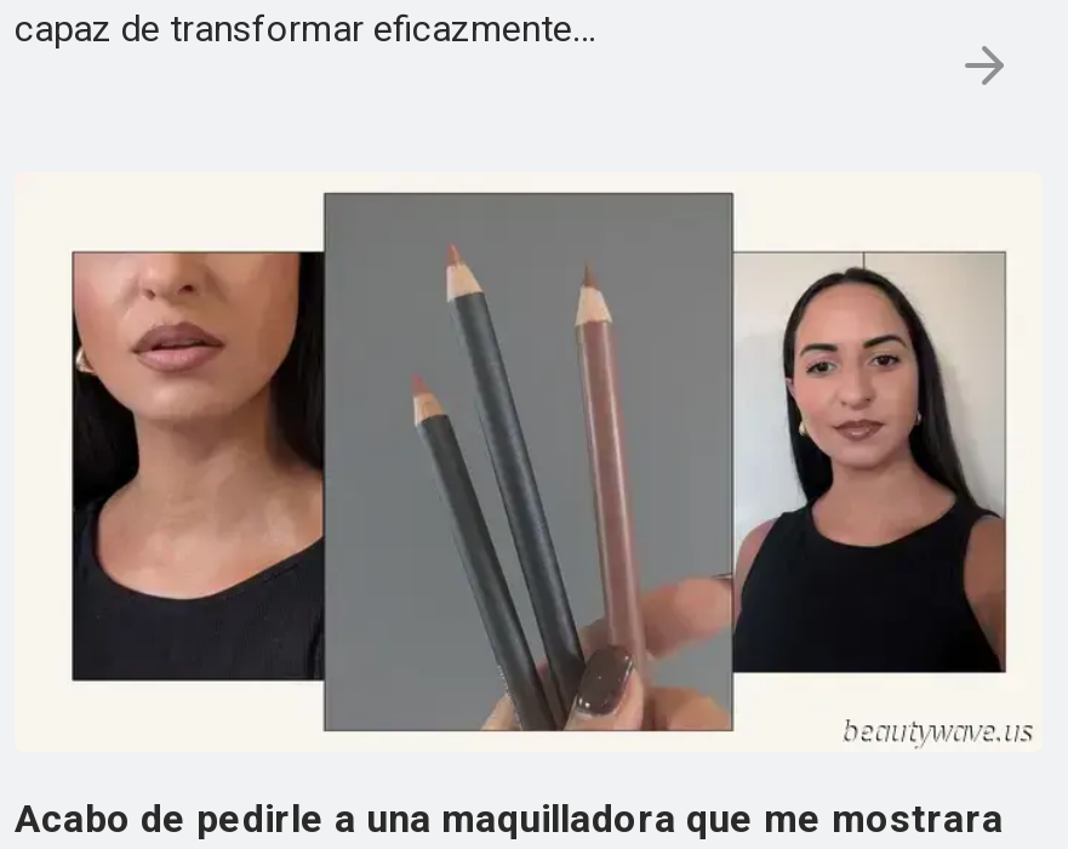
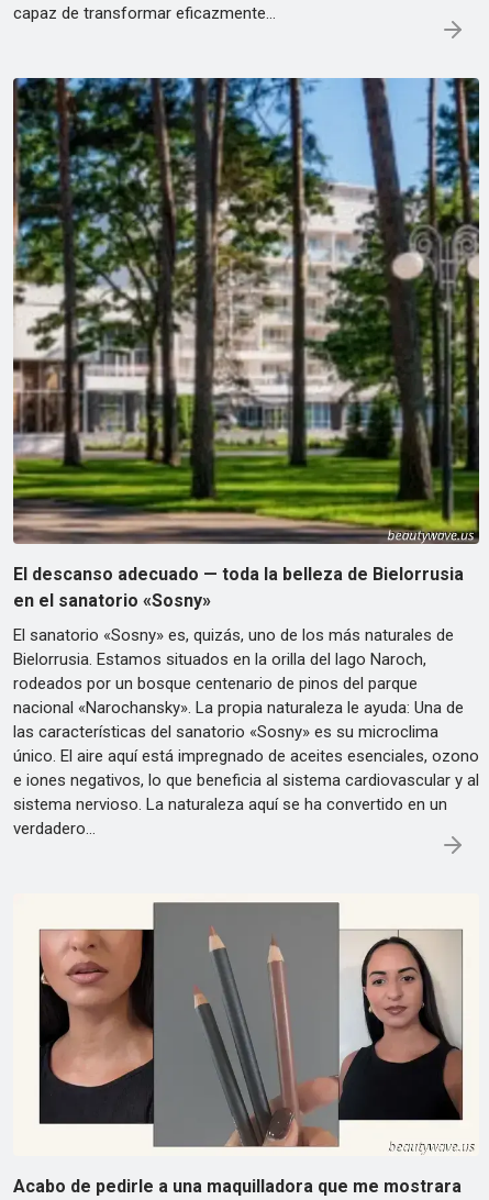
none -> [12,77,480,838] [image] | El descanso adecuado — toda la belleza de Bielorrusia | en el sanatorio «Sosny» | El sanatorio «Sosny» es, quizás, uno de los más naturales de | Bielorrusia. Estamos situados en la orilla del lago Naroch, | rodeados por un bosque centenario de pinos del parque | nacional «Narochansky». La propia naturaleza le ayuda: Una de | las características del sanatorio «Sosny» es su microclima | único. El aire aquí está impregnado de aceites esenciales, ozono | e iones negativos, lo que beneficia al sistema cardiovascular y al | sistema nervioso. La naturaleza aquí se ha convertido en un | verdadero…

